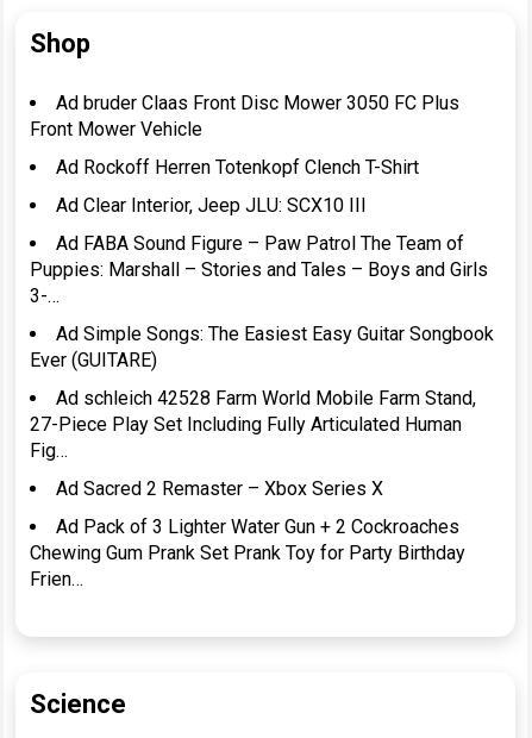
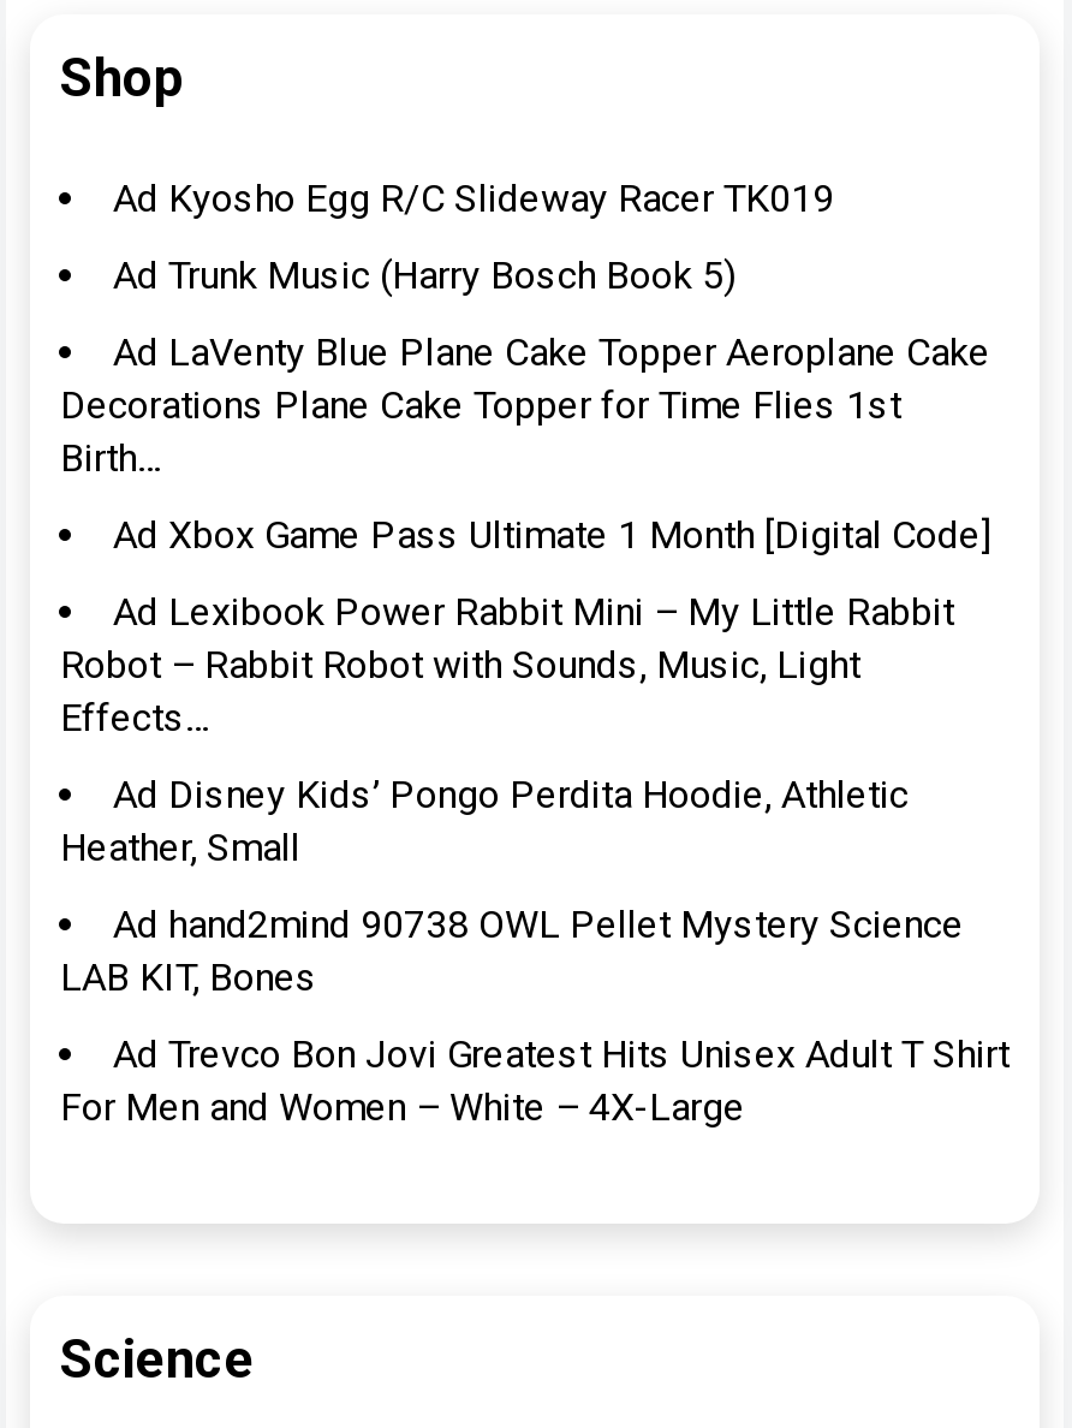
[30,92,460,140] Ad bruder Claas Front Disc Mower 3050 FC Plus | Front Mower Vehicle -> [113,175,834,221] Ad Kyosho Egg R/C Slideway Racer TK019
[57,156,420,179] Ad Rockoff Herren Totenkopf Clench T-Shirt -> [113,252,735,298] Ad Trunk Music (Harry Bosch Book 5)
[57,194,367,217] Ad Clear Interior, Jeep JLU: SCX10 III -> [60,329,990,481] Ad LaVenty Blue Plane Cake Topper Aeroplane Cake | Decorations Plane Cake Topper for Time Flies 1st | Birth…
[30,232,489,307] Ad FABA Sound Figure – Paw Patrol The Team of | Puppies: Marshall – Stories and Tales – Boys and Girls | 3-… -> [113,512,990,558] Ad Xbox Game Pass Ultimate 1 Month [Digital Code]
[30,323,495,371] Ad Simple Songs: The Easiest Easy Guitar Songbook | Ever (GUITARE) -> [60,589,954,740] Ad Lexibook Power Rabbit Mini – My Little Rabbit | Robot – Rabbit Robot with Sounds, Music, Light | Effects…
[30,387,477,462] Ad schleich 42528 Farm World Mobile Farm Stand, | 27-Piece Play Set Including Fully Articulated Human | Fig… -> [60,772,909,870] Ad Disney Kids’ Pongo Perdita Hoodie, Athletic | Heather, Small
[57,477,384,500] Ad Sacred 2 Remaster – Xbox Series X -> [60,902,964,1000] Ad hand2mind 90738 OWL Pellet Mystery Science | LAB KIT, Bones
[30,515,466,590] Ad Pack of 3 Lighter Water Gun + 2 Cockroaches | Chewing Gum Prank Set Prank Toy for Party Birthday | Frien… -> [60,1031,1010,1130] Ad Trevco Bon Jovi Greatest Hits Unisex Adult T Shirt | For Men and Women – White – 4X-Large

